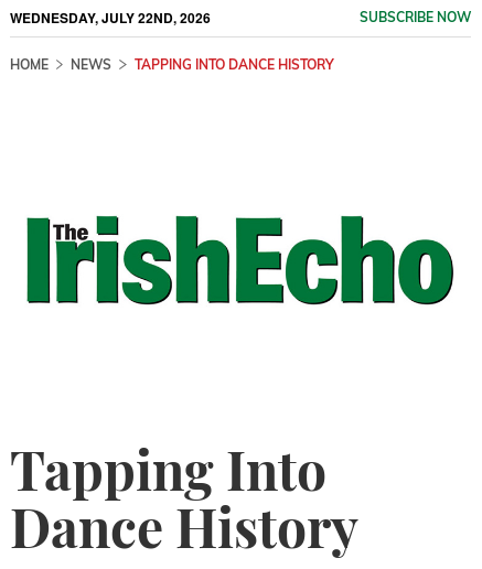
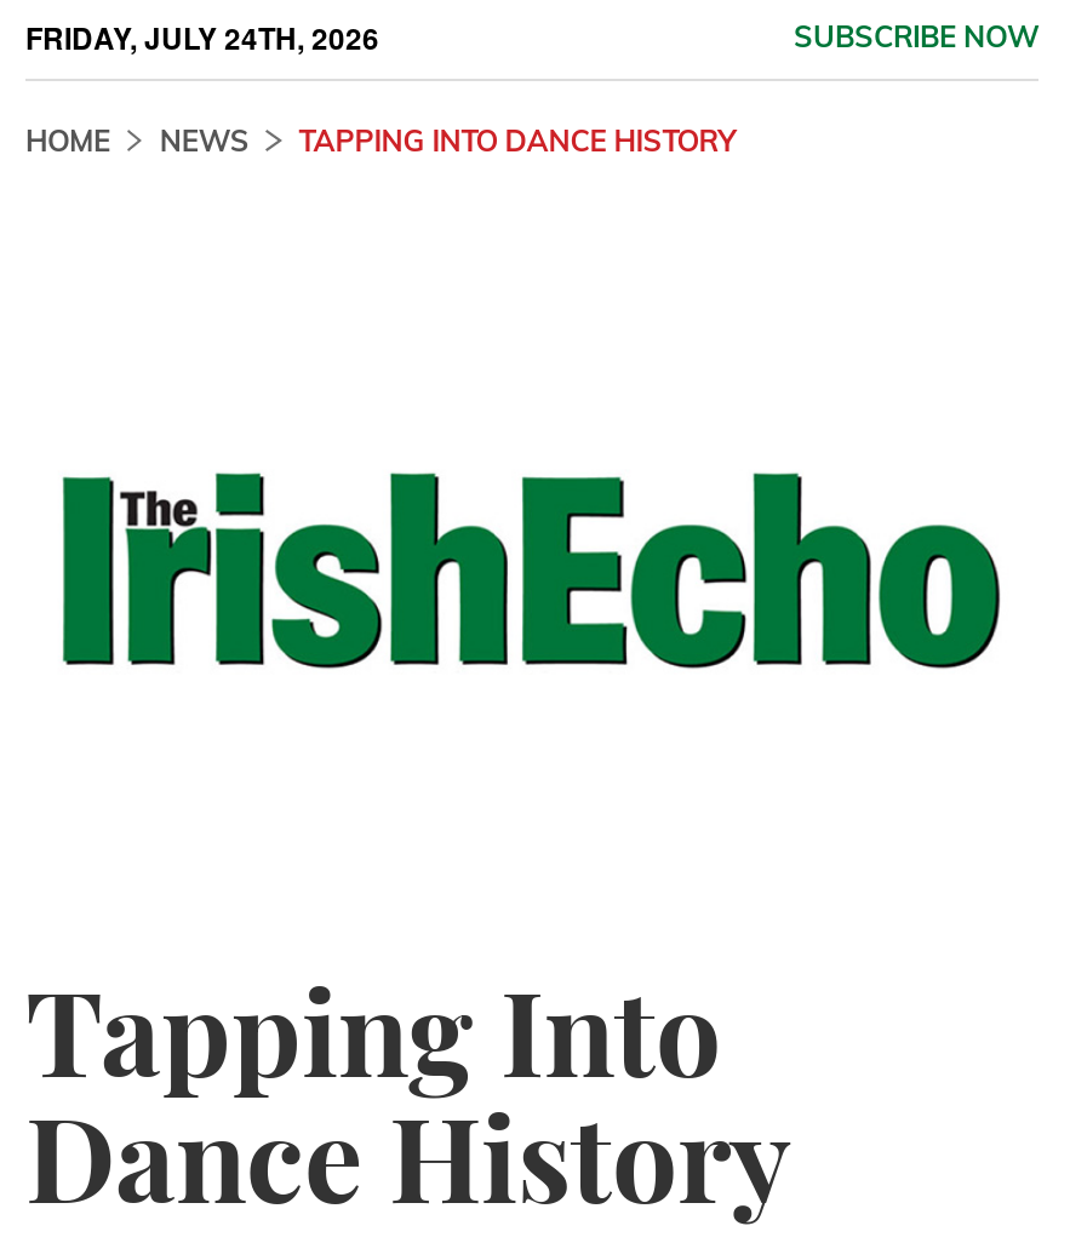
[10,7,211,27] WEDNESDAY, JULY 22ND, 2026 -> [25,15,379,59] FRIDAY, JULY 24TH, 2026

